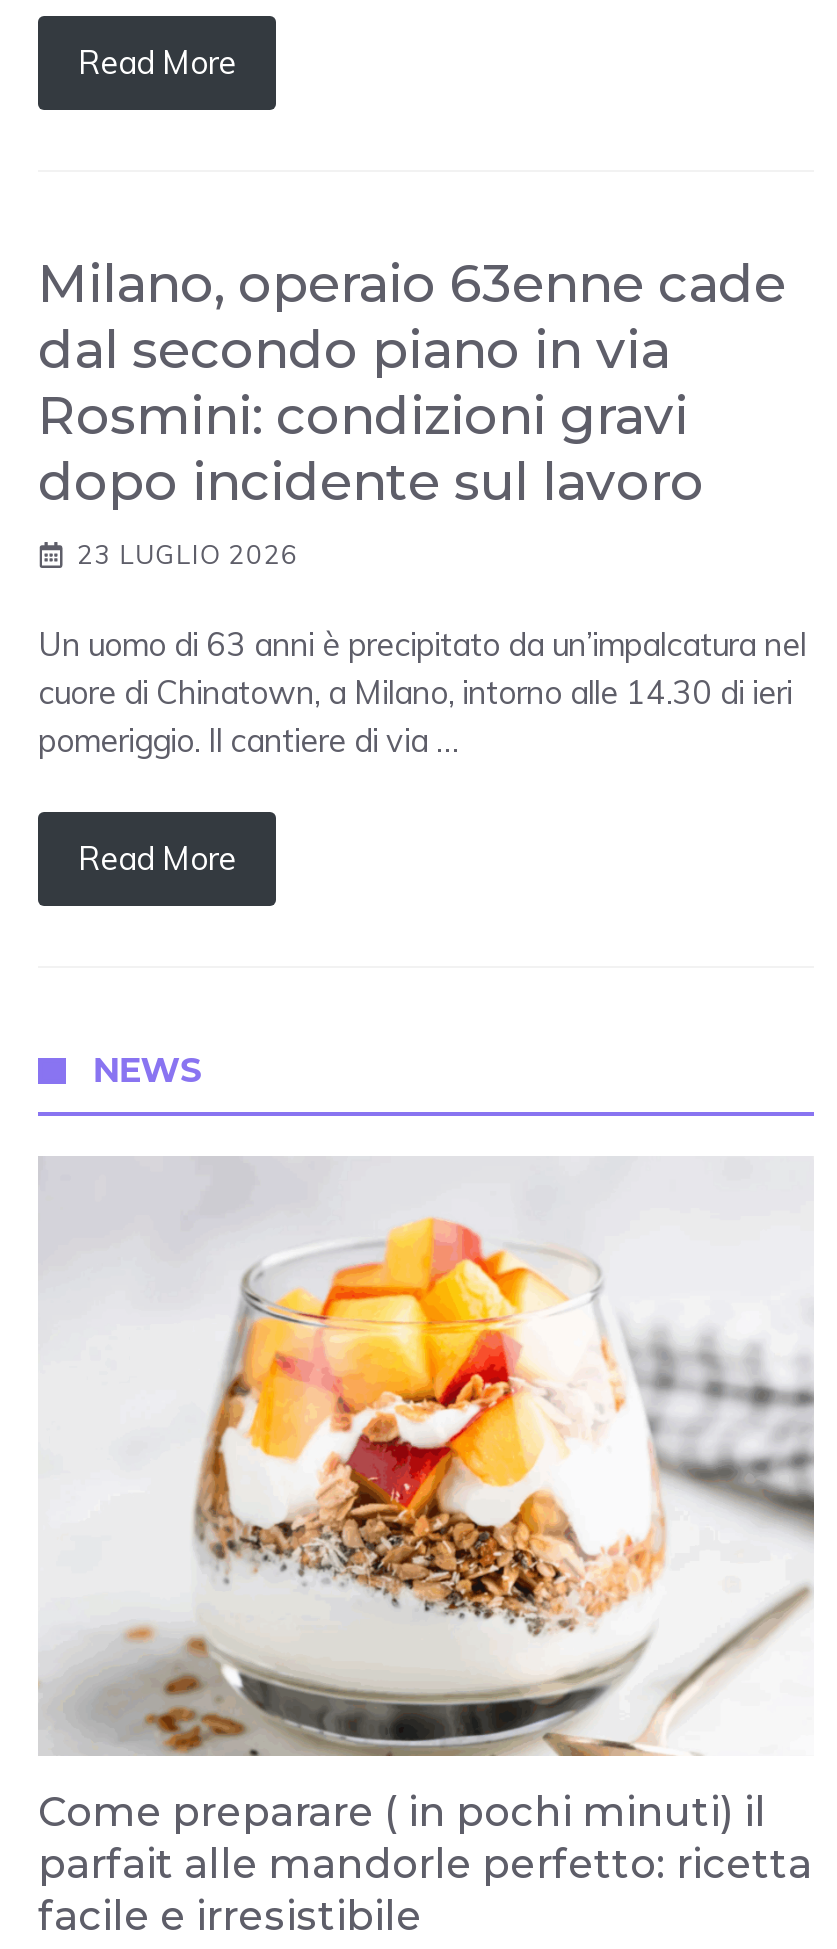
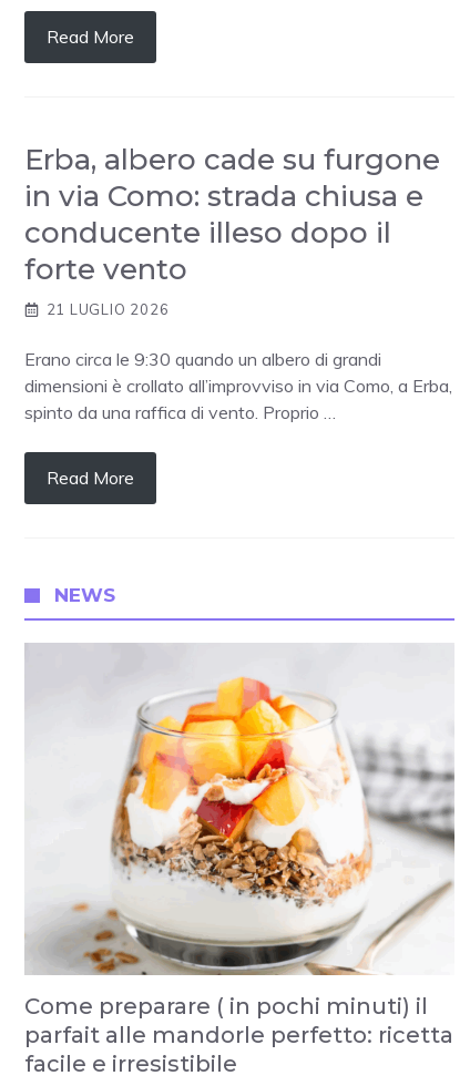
[38,252,786,570] Milano, operaio 63enne cade | dal secondo piano in via | Rosmini: condizioni gravi | dopo incidente sul lavoro | 23 LUGLIO 2026 -> [24,142,440,318] Erba, albero cade su furgone | in via Como: strada chiusa e | conducente illeso dopo il | forte vento | 21 LUGLIO 2026
[38,625,806,761] Un uomo di 63 anni è precipitato da un’impalcatura nel | cuore di Chinatown, a Milano, intorno alle 14.30 di ieri | pomeriggio. Il cantiere di via … -> [24,348,452,424] Erano circa le 9:30 quando un albero di grandi | dimensioni è crollato all’improvviso in via Como, a Erba, | spinto da una raffica di vento. Proprio …

